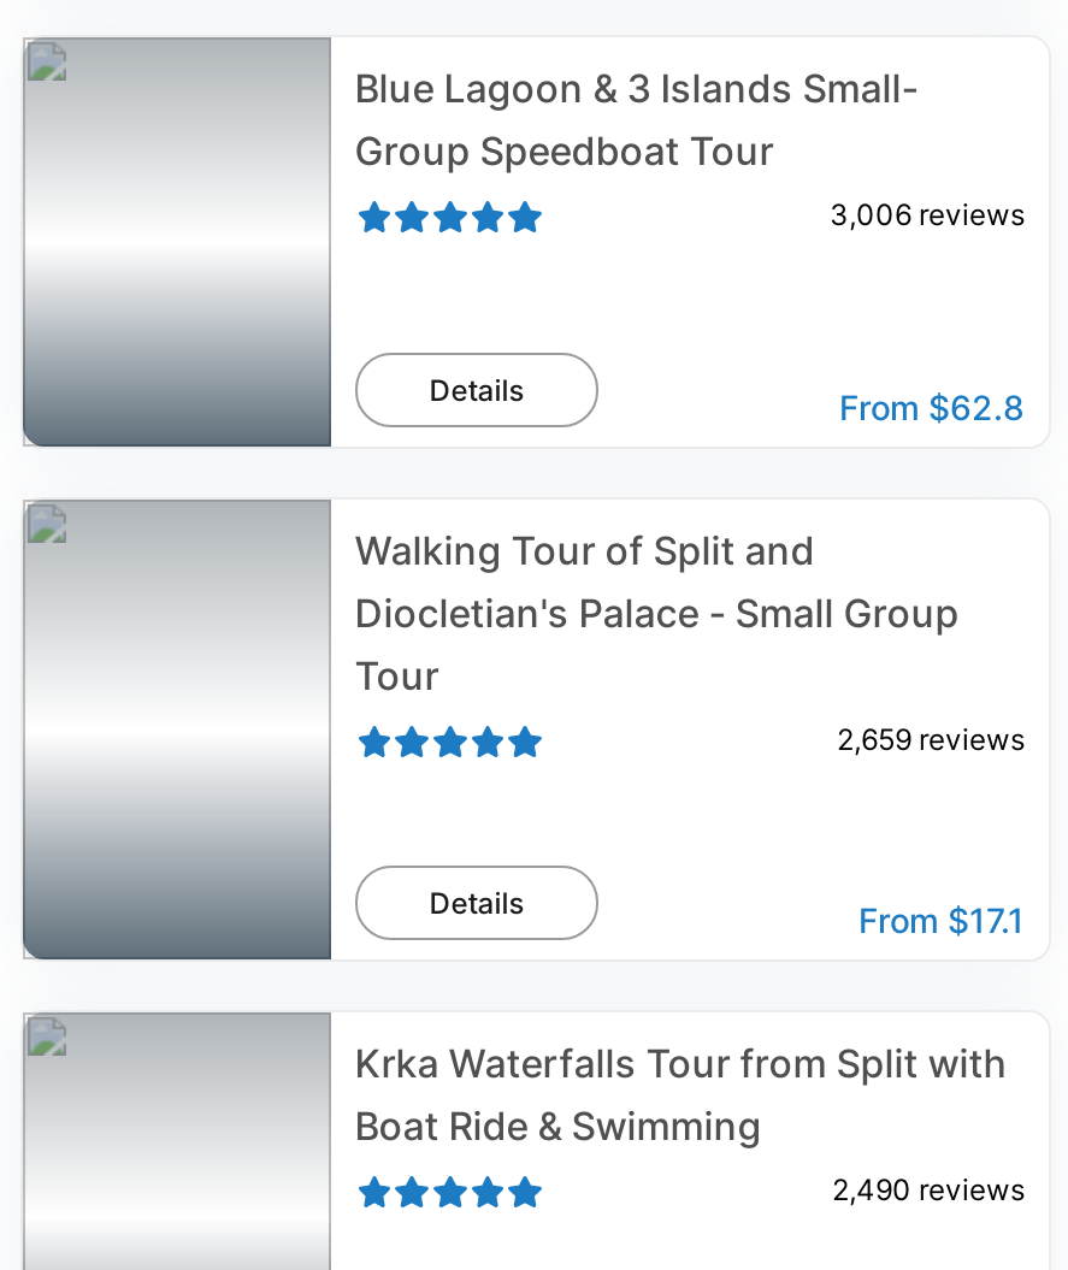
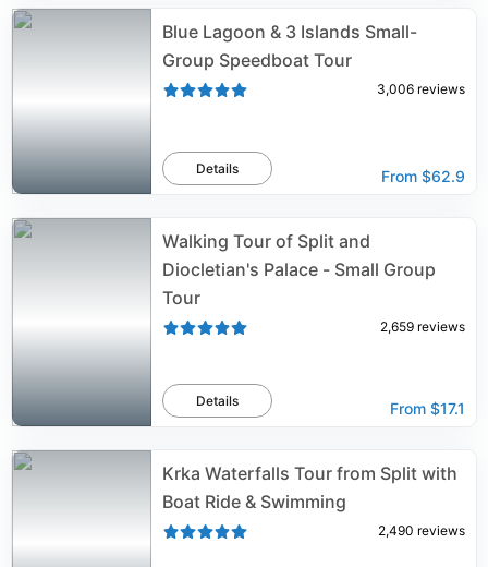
[839,386,1025,427] From $62.8 -> [381,167,465,185] From $62.9

